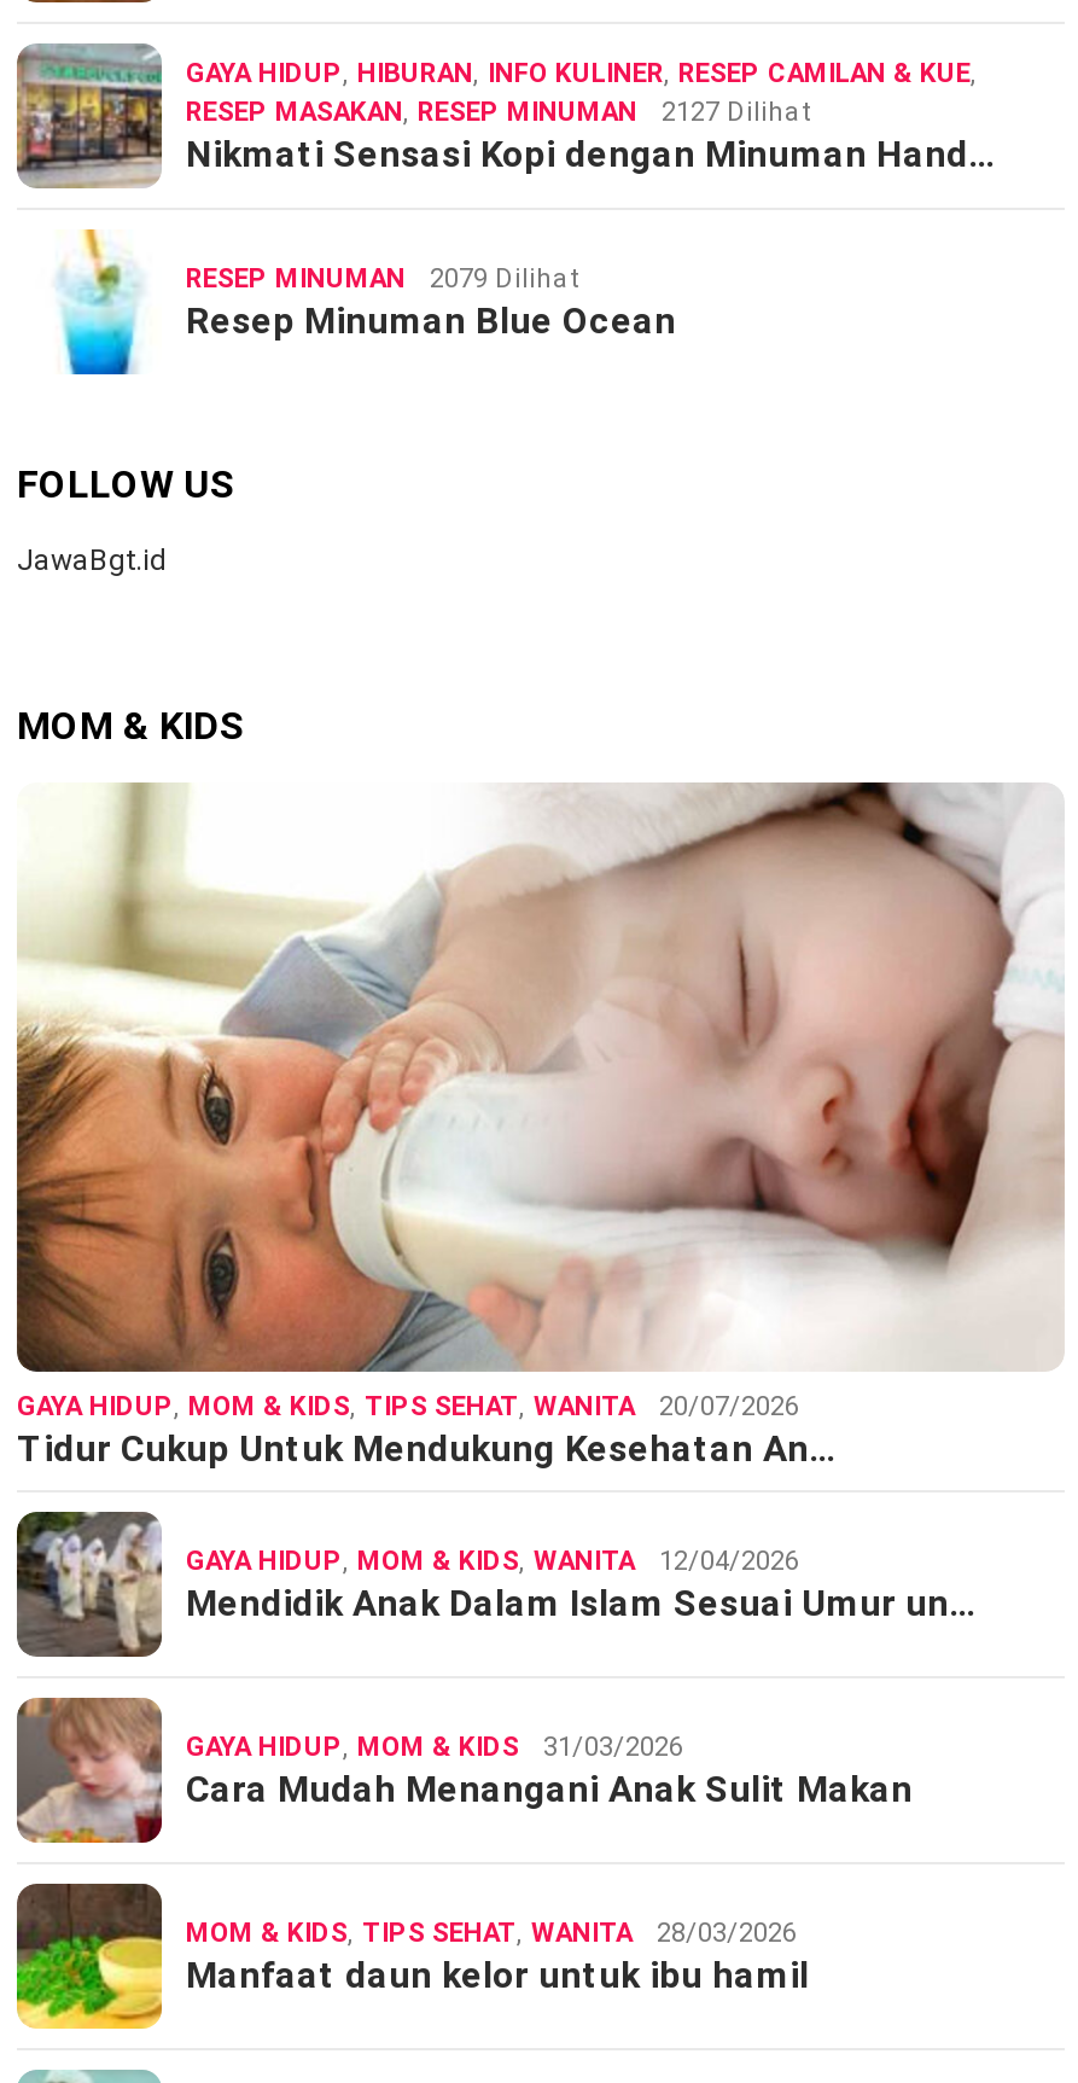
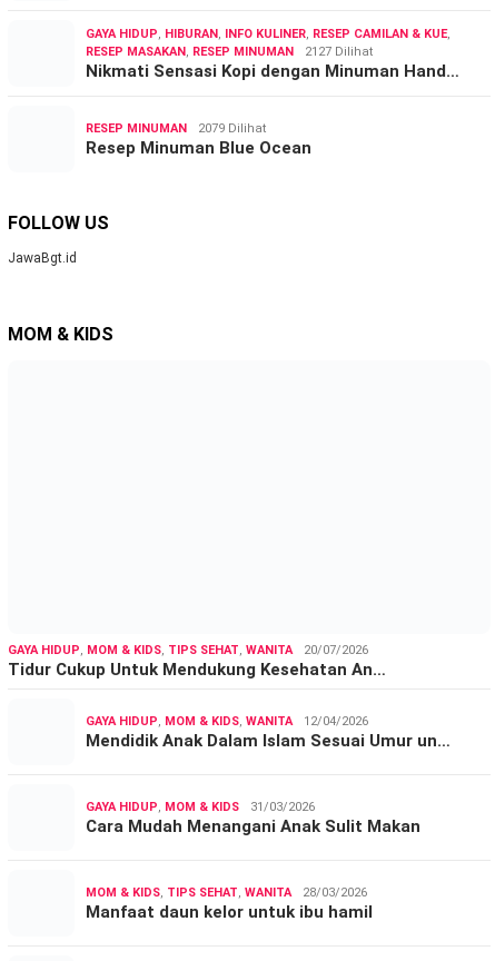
[14,41,164,191] [image] -> none
[58,227,140,377] [image] -> none
[14,780,1065,1374] [image] -> none
[14,1507,164,1659] [image] -> none
[14,1693,164,1845] [image] -> none
[14,1879,164,2031] [image] -> none

